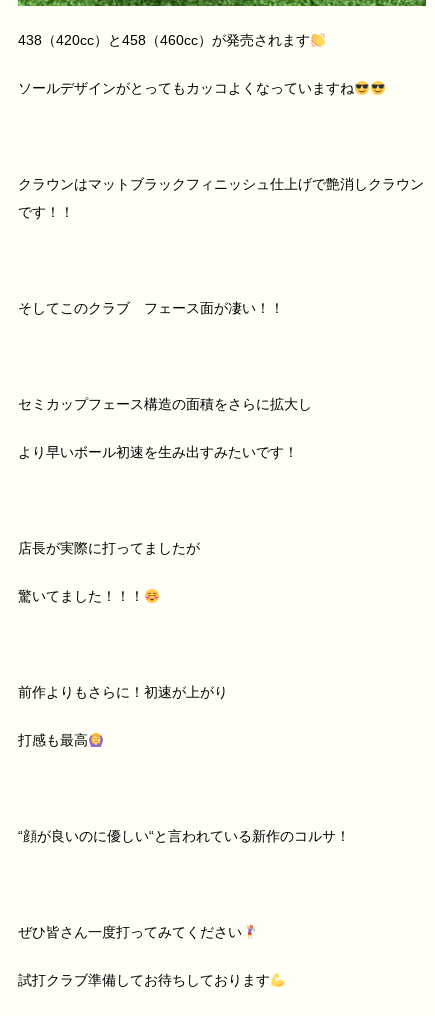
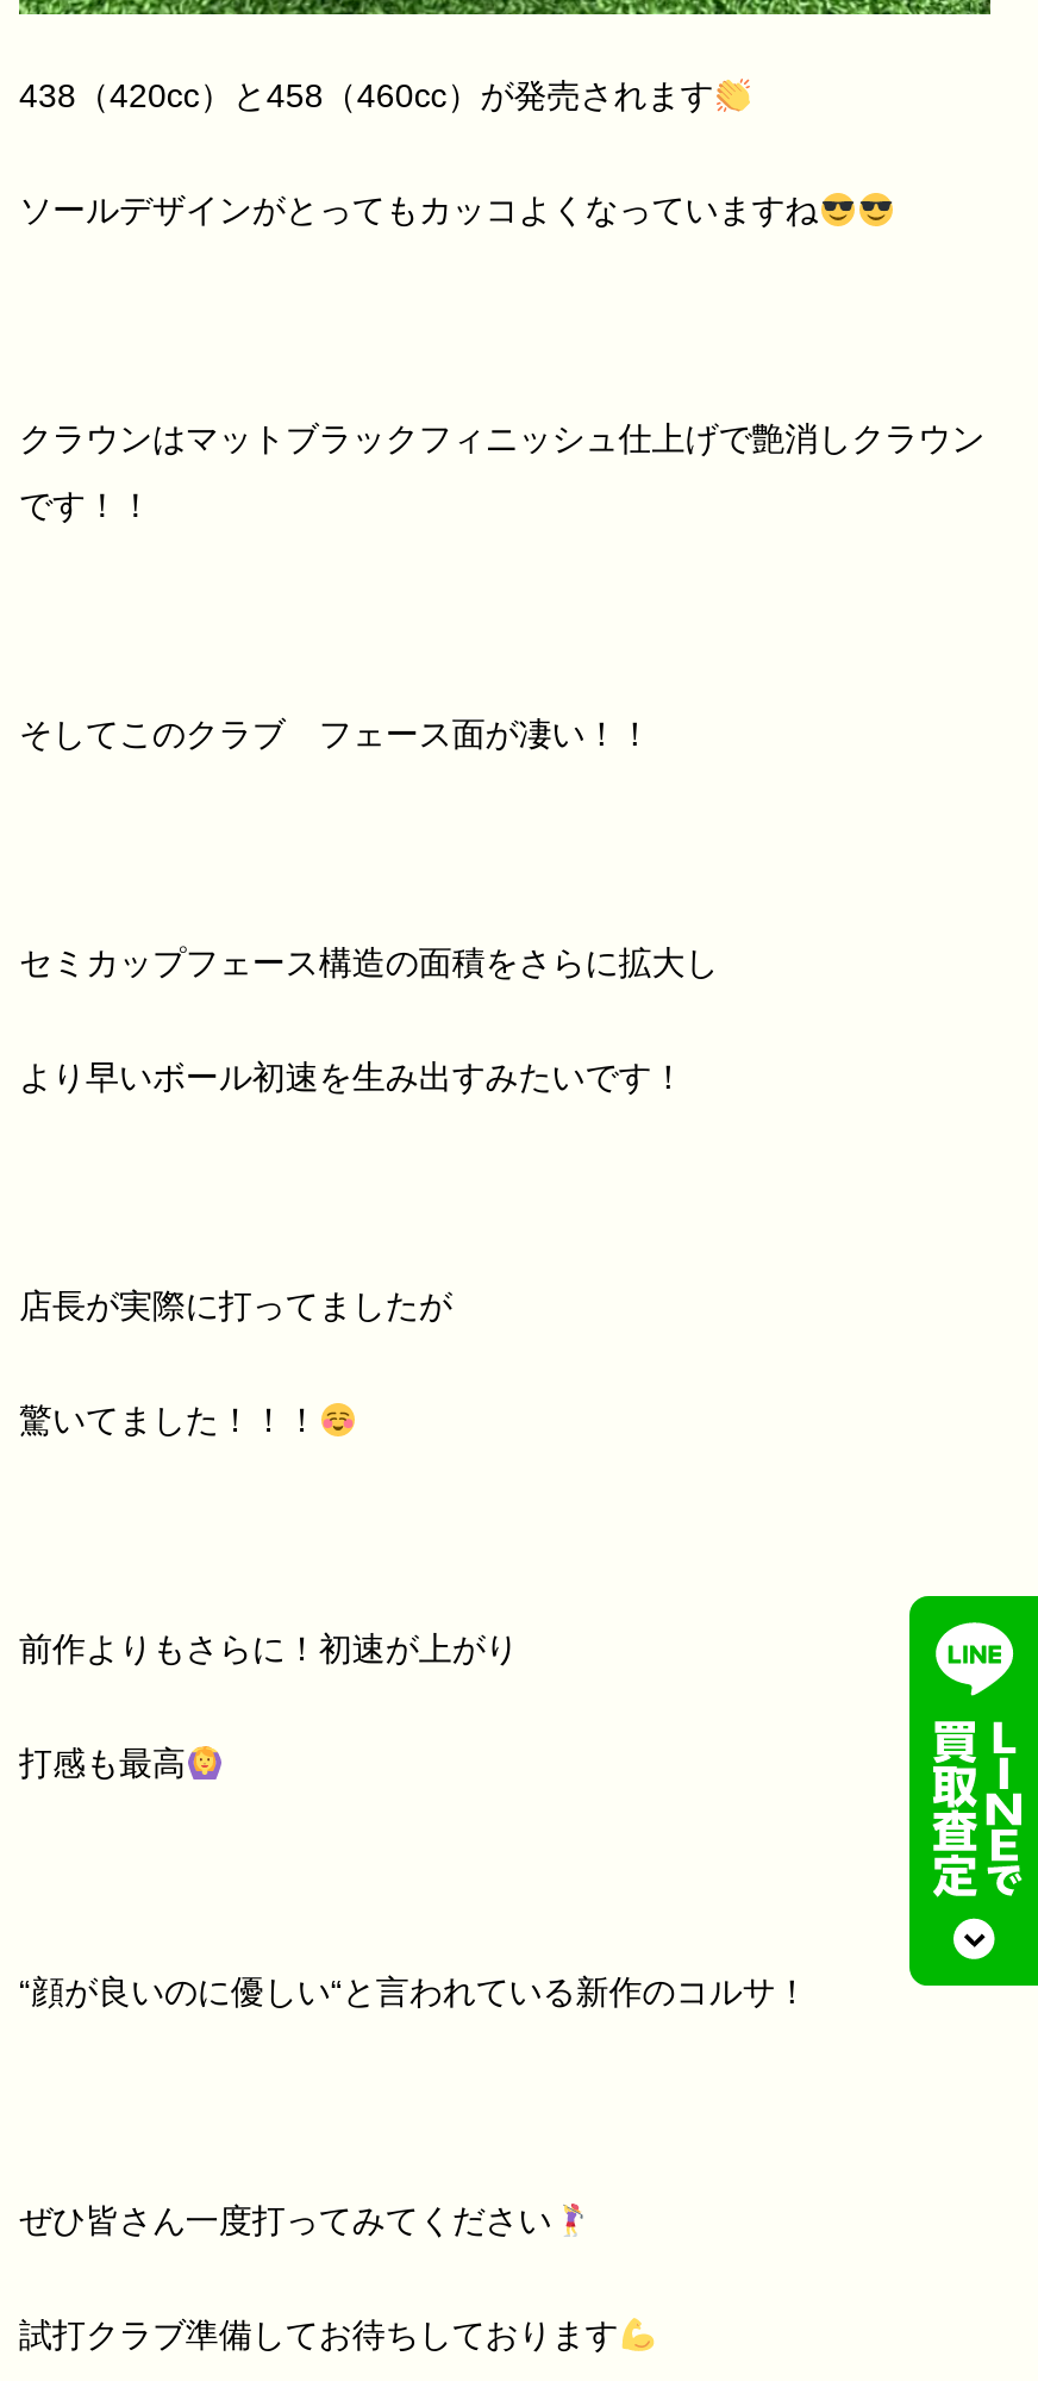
none -> [907,1594,1031,1989] [image]

